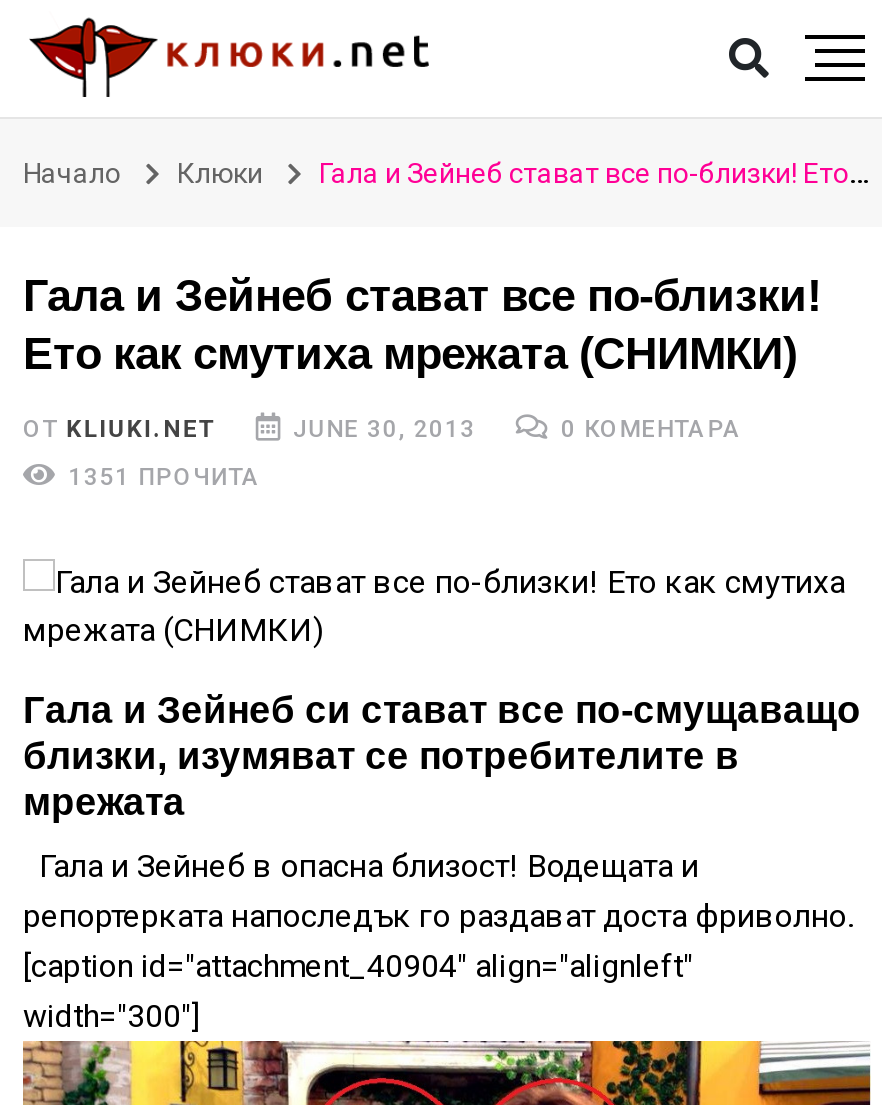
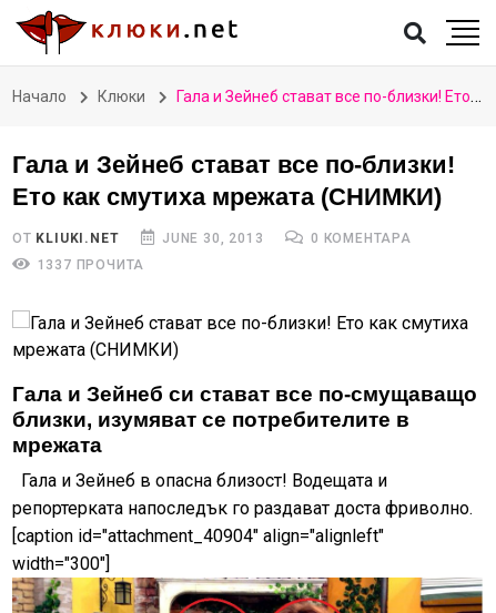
[61,463,261,491] 1351 ПРОЧИТА -> [33,257,144,273] 1337 ПРОЧИТА

